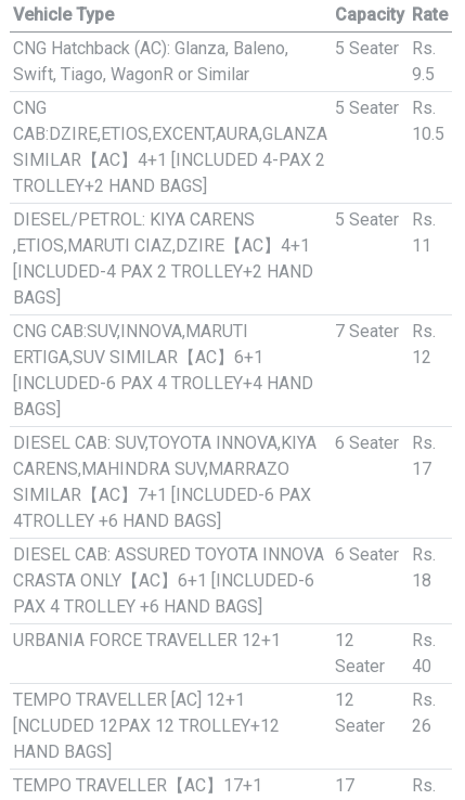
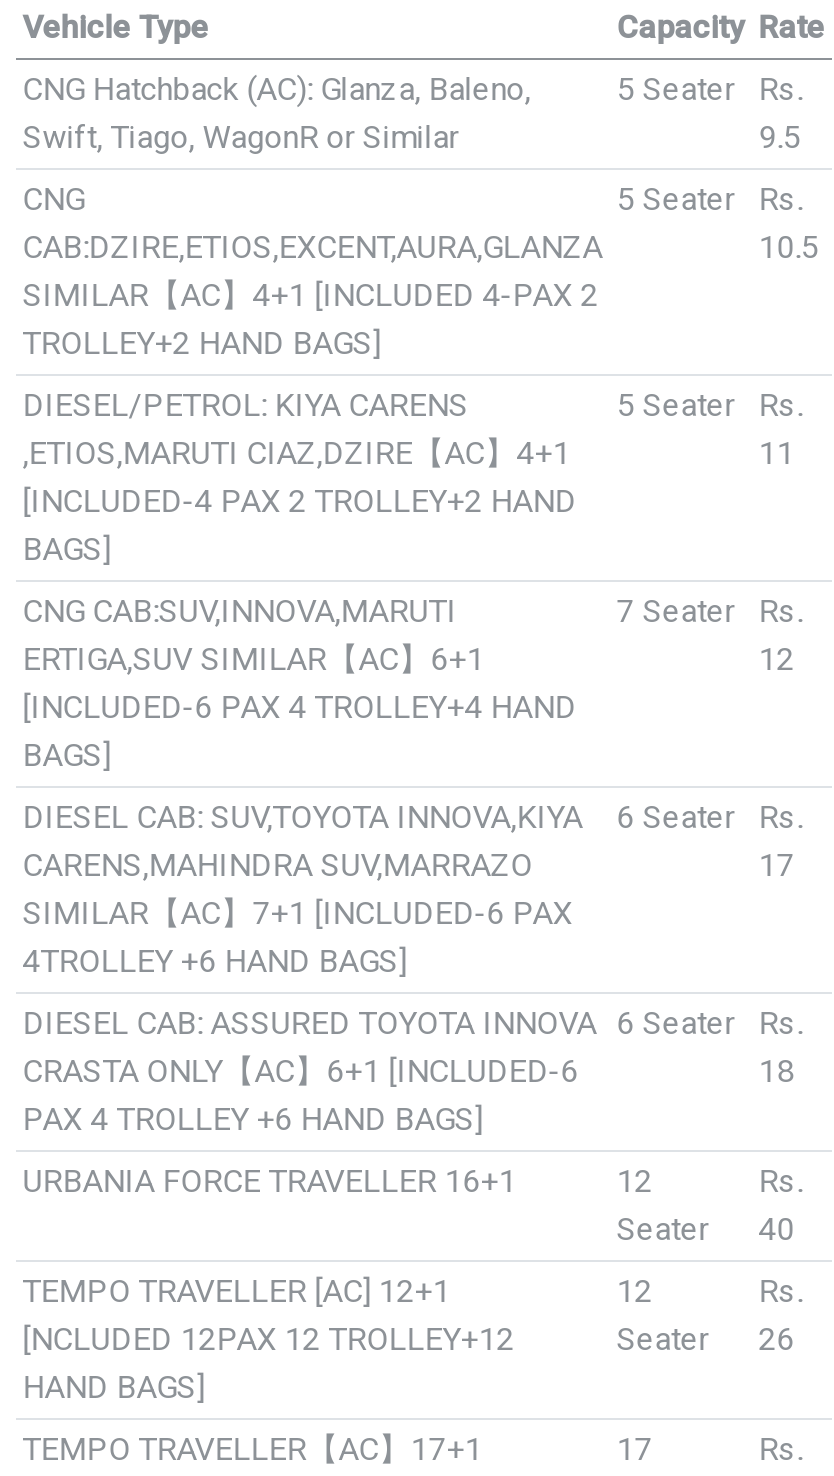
[13,630,281,650] URBANIA FORCE TRAVELLER 12+1 -> [22,1162,516,1200] URBANIA FORCE TRAVELLER 16+1

